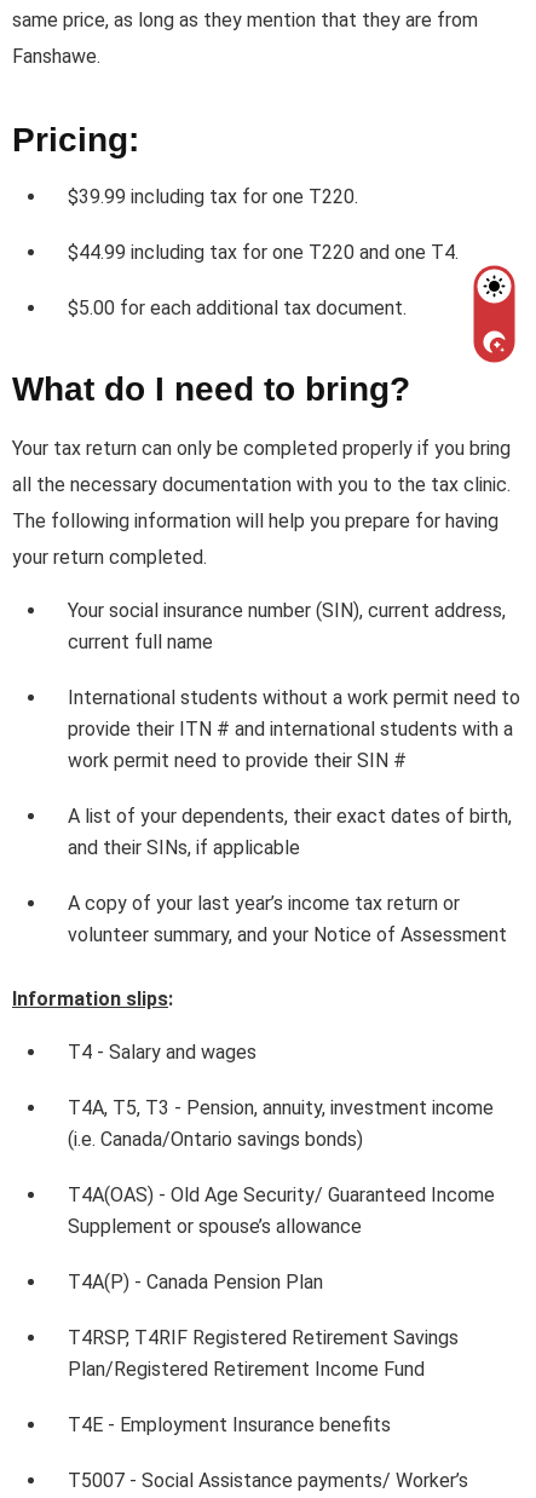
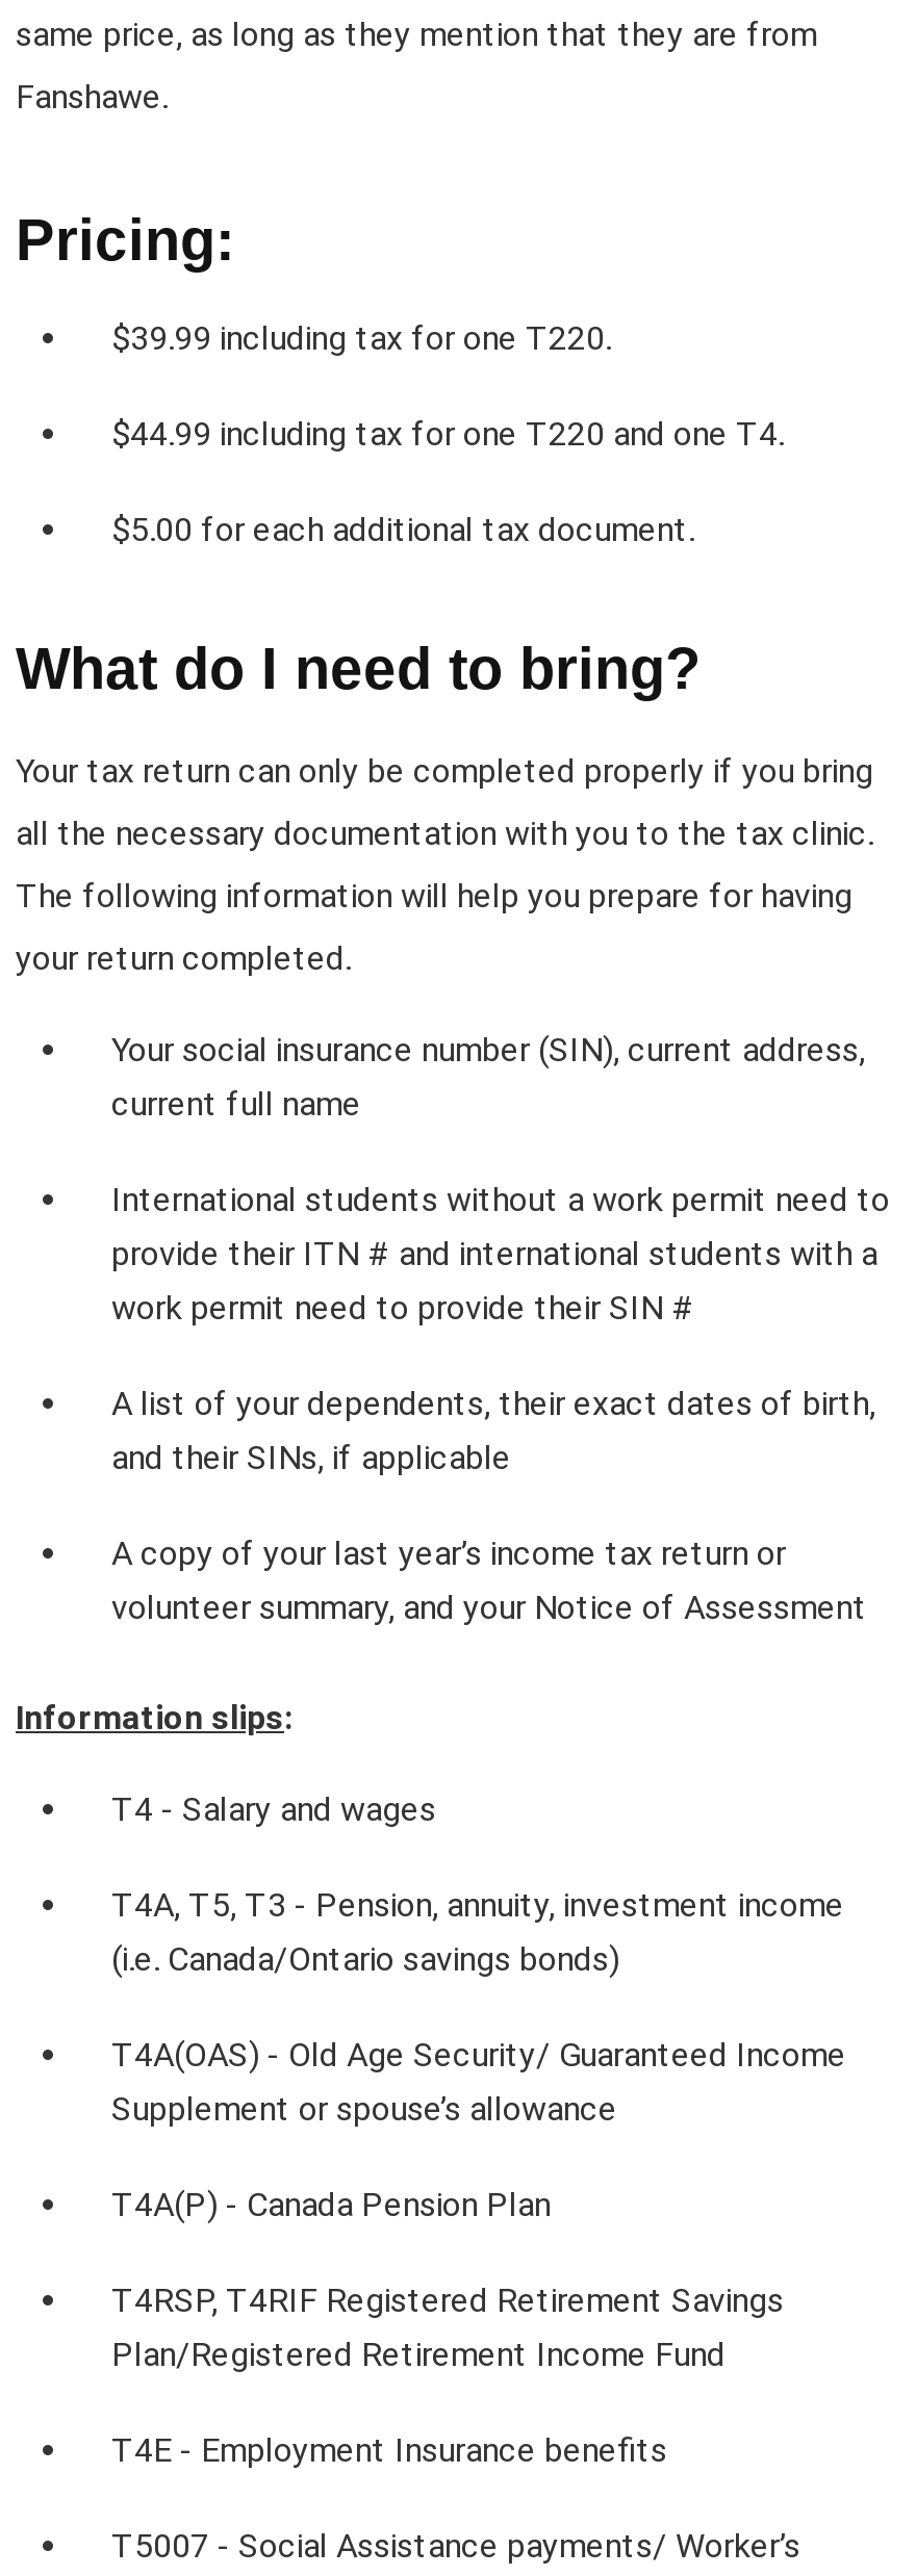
[472,264,517,364] [image] -> none

